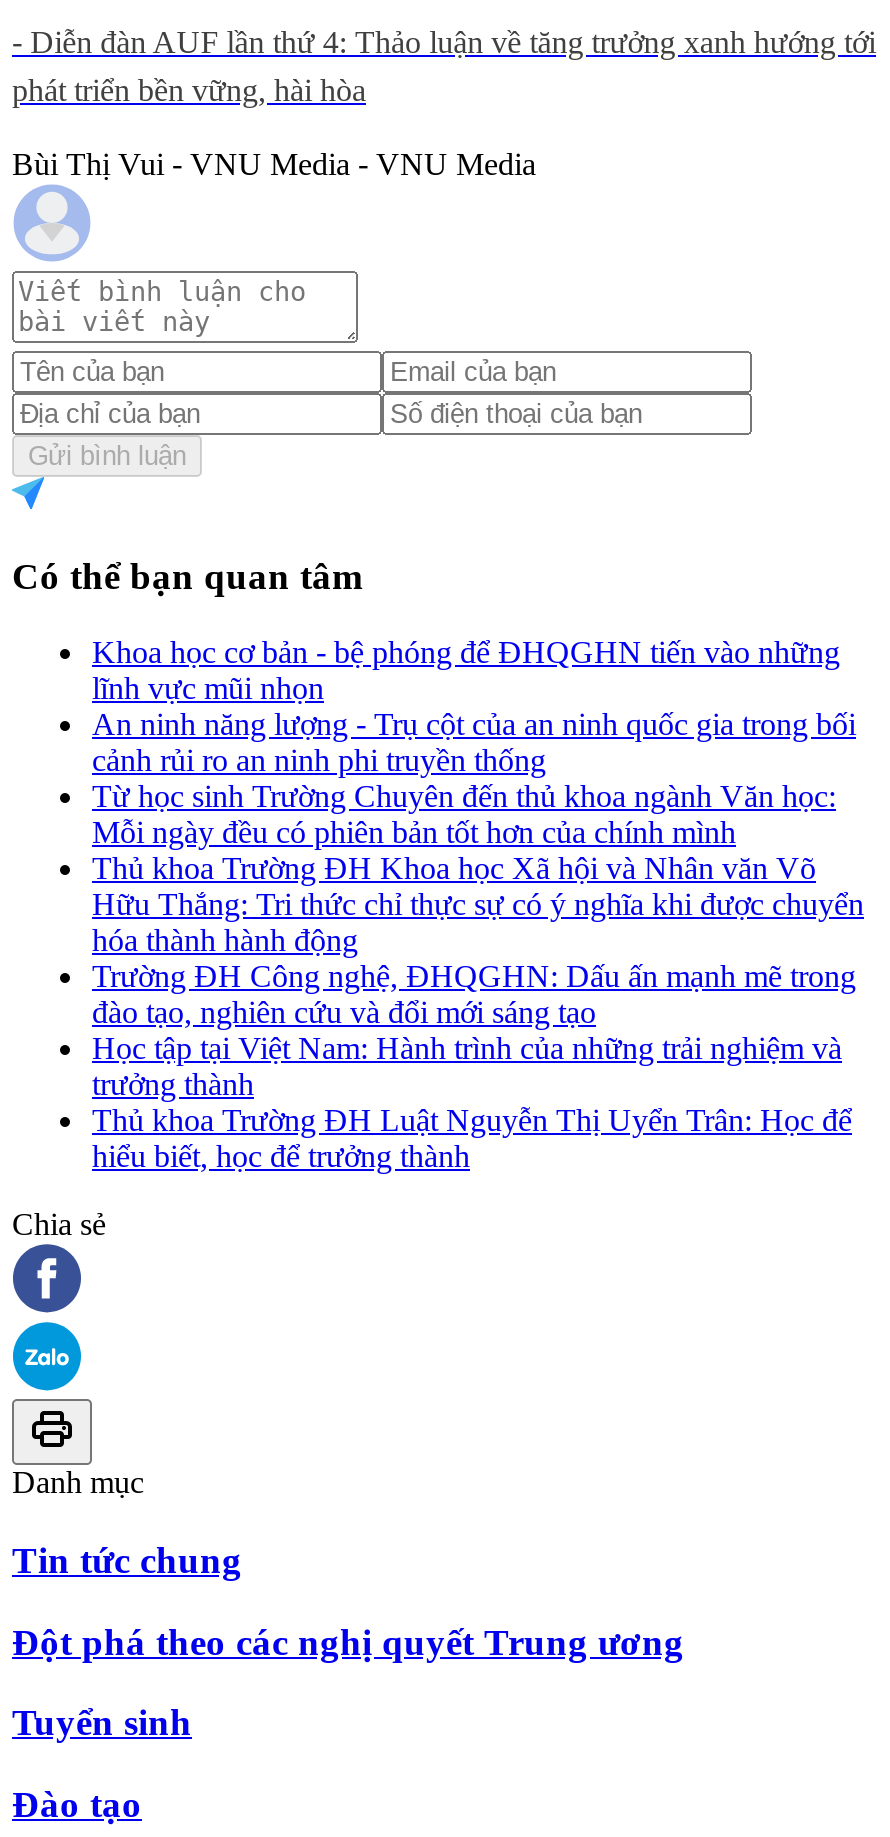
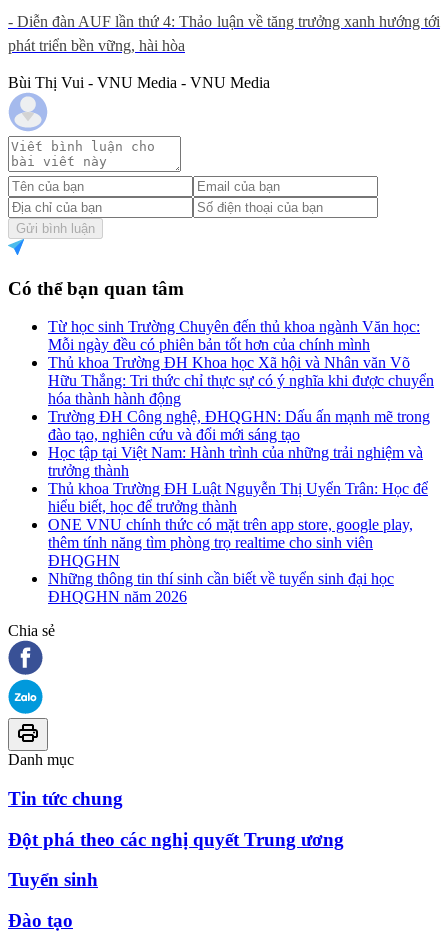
[92,635,856,777] Khoa học cơ bản - bệ phóng để ĐHQGHN tiến vào những | lĩnh vực mũi nhọn | An ninh năng lượng - Trụ cột của an ninh quốc gia trong bối | cảnh rủi ro an ninh phi truyền thống -> none
moved [92,779,864,1173] -> [48,318,434,515]: Từ học sinh Trường Chuyên đến thủ khoa ngành Văn học: | Mỗi ngày đều có phiên bản tốt hơn của chính mình | Thủ khoa Trường ĐH Khoa học Xã hội và Nhân văn Võ | ... | Thủ khoa Trường ĐH Luật Nguyễn Thị Uyển Trân: Học để | hiểu biết, học để trưởng thành
none -> [48,516,413,605] ONE VNU chính thức có mặt trên app store, google play, | thêm tính năng tìm phòng trọ realtime cho sinh viên | ĐHQGHN | Những thông tin thí sinh cần biết về tuyển sinh đại học | ĐHQGHN năm 2026

